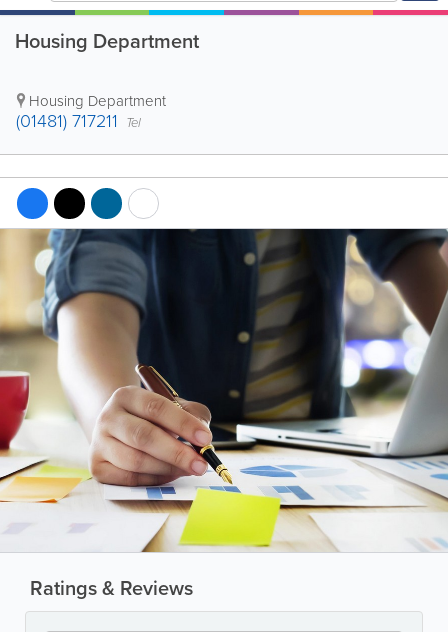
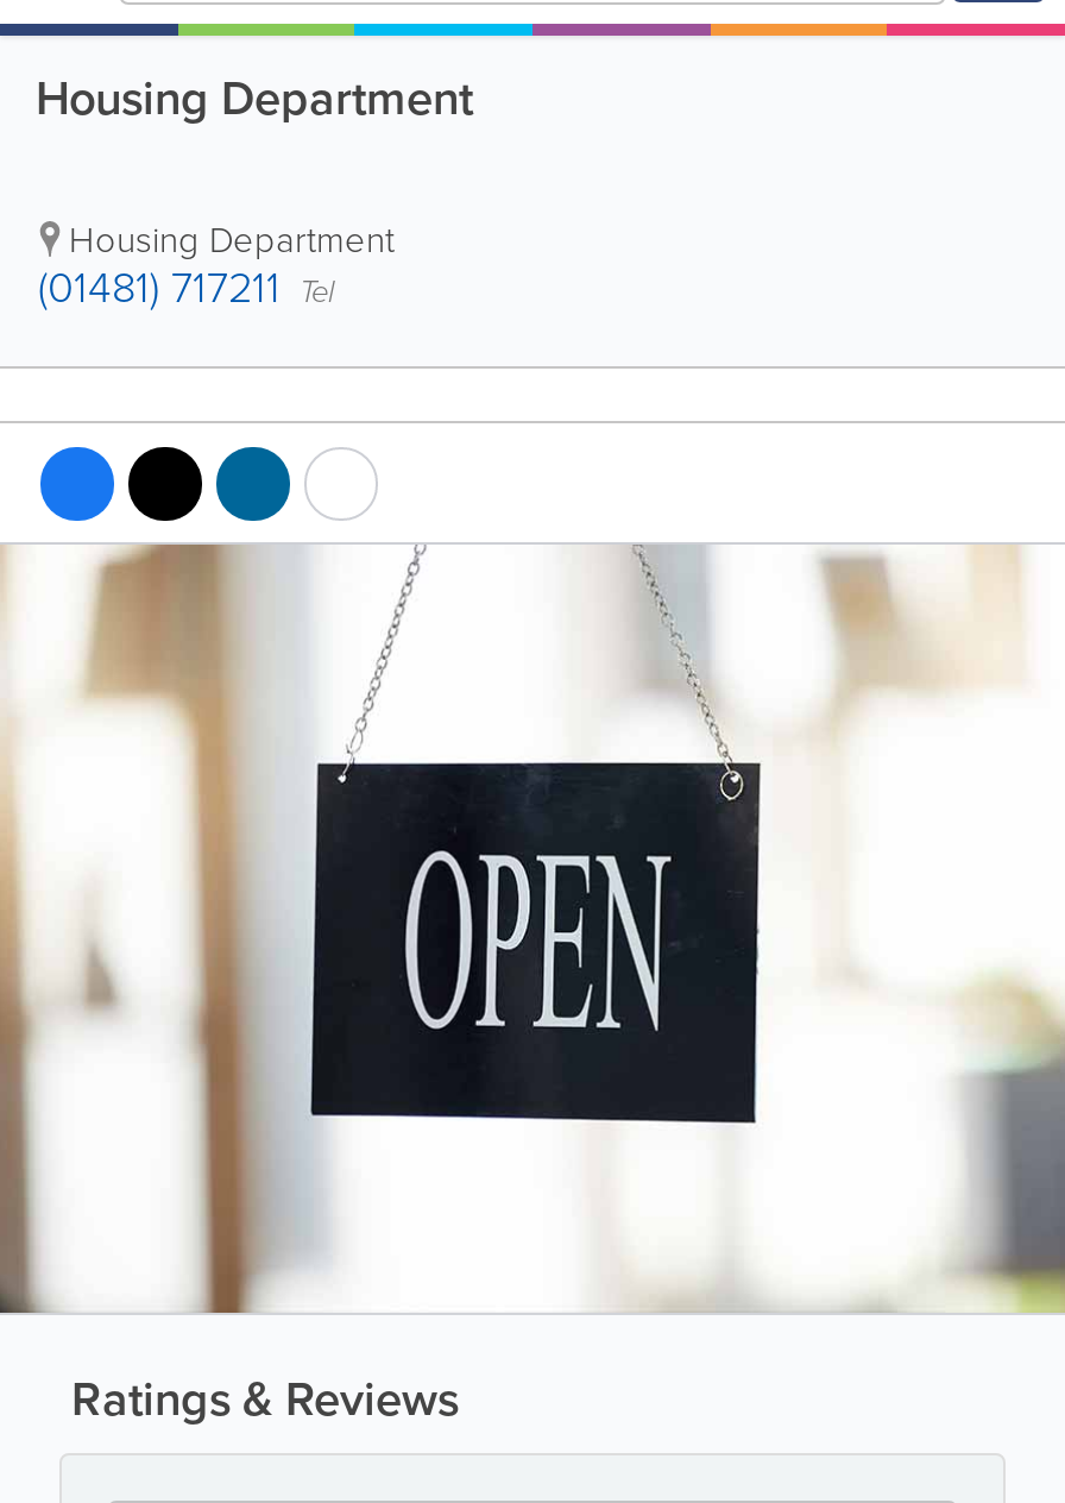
[3,228,445,553] [image] -> [7,542,1058,1315] [image]

